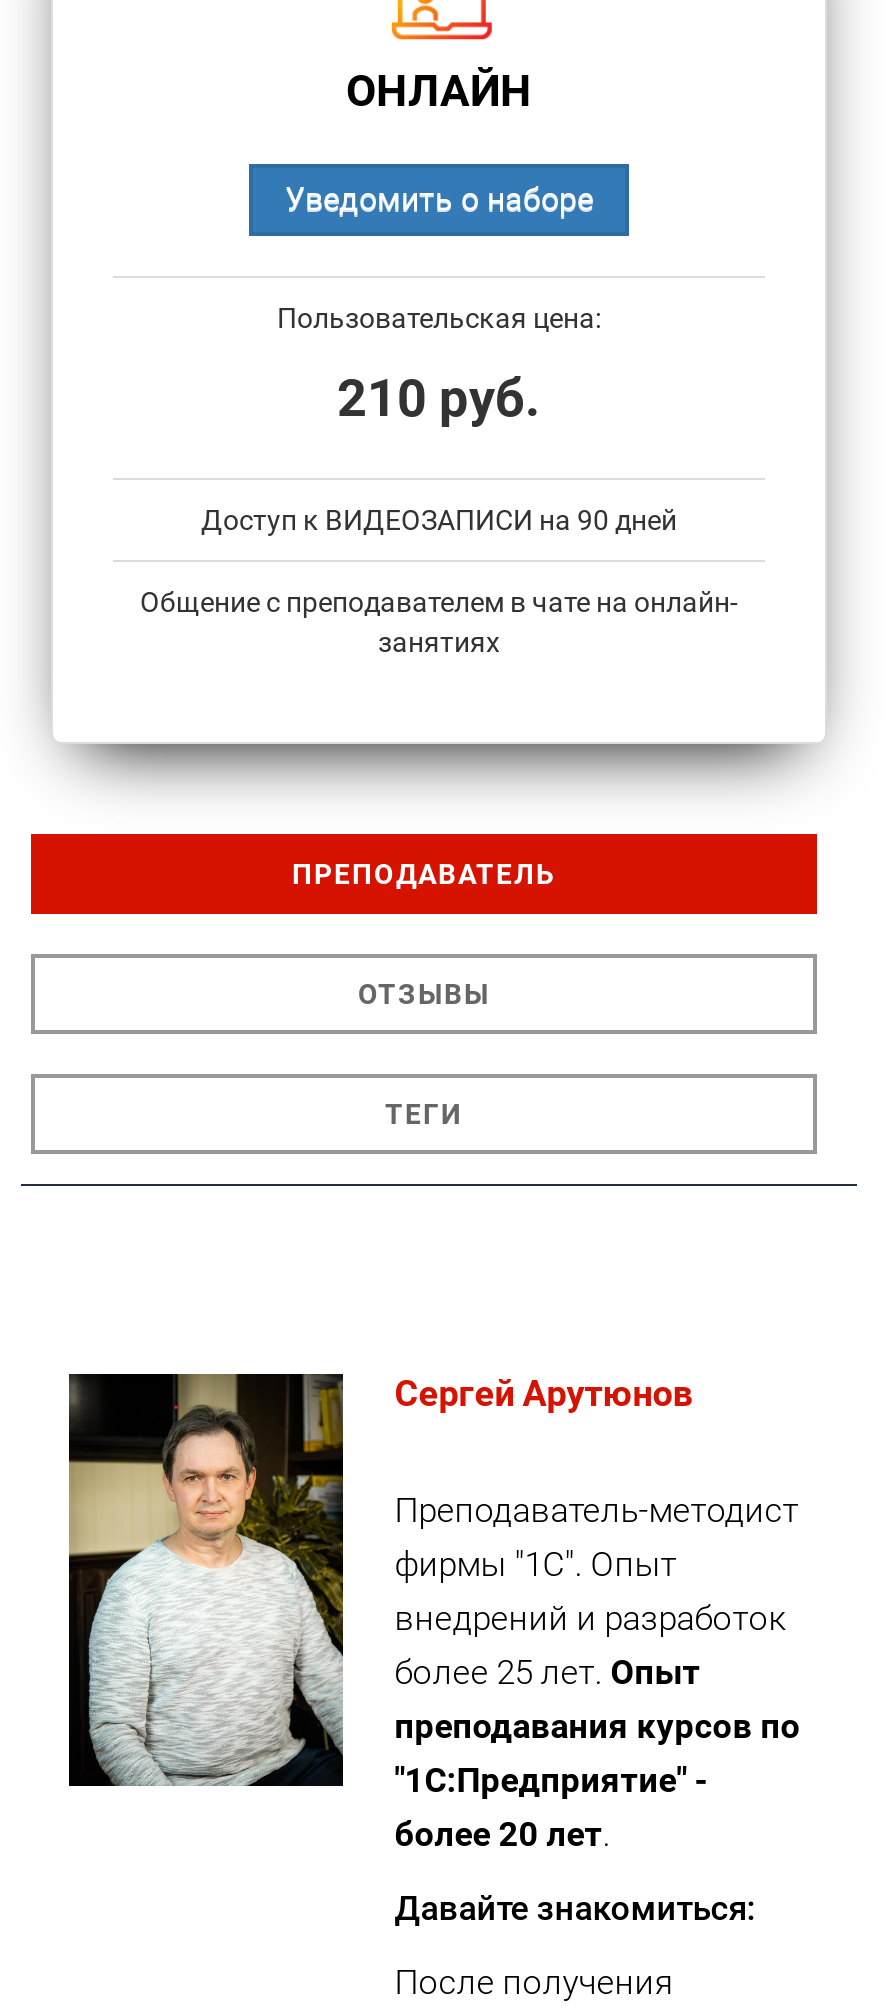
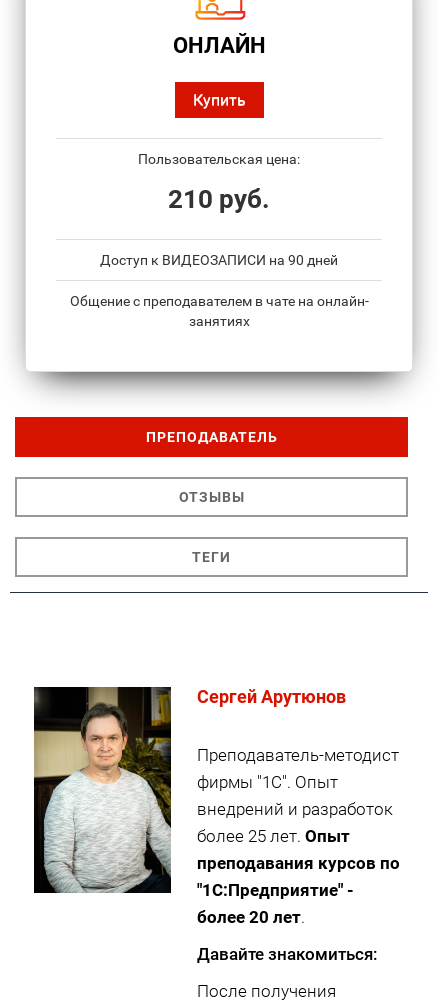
[285,181,593,219] Уведомить о наборе -> [192,90,245,109] Купить

